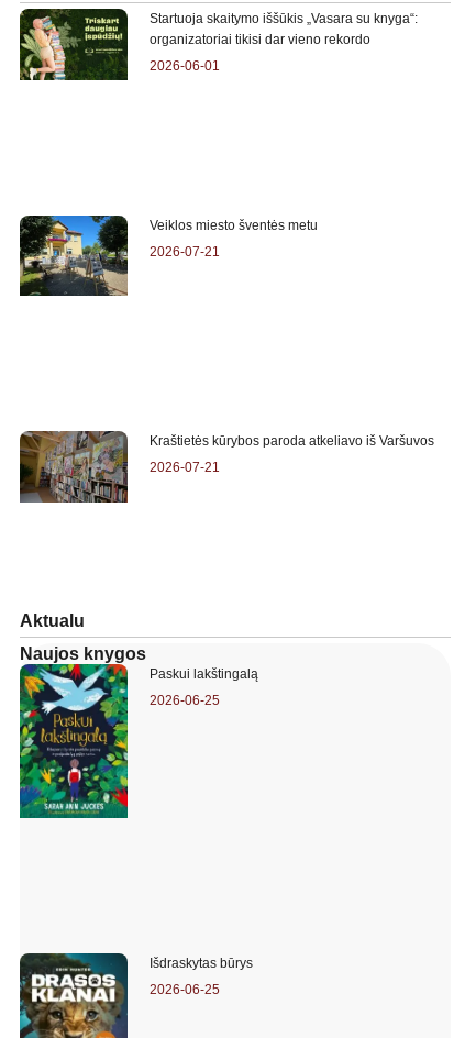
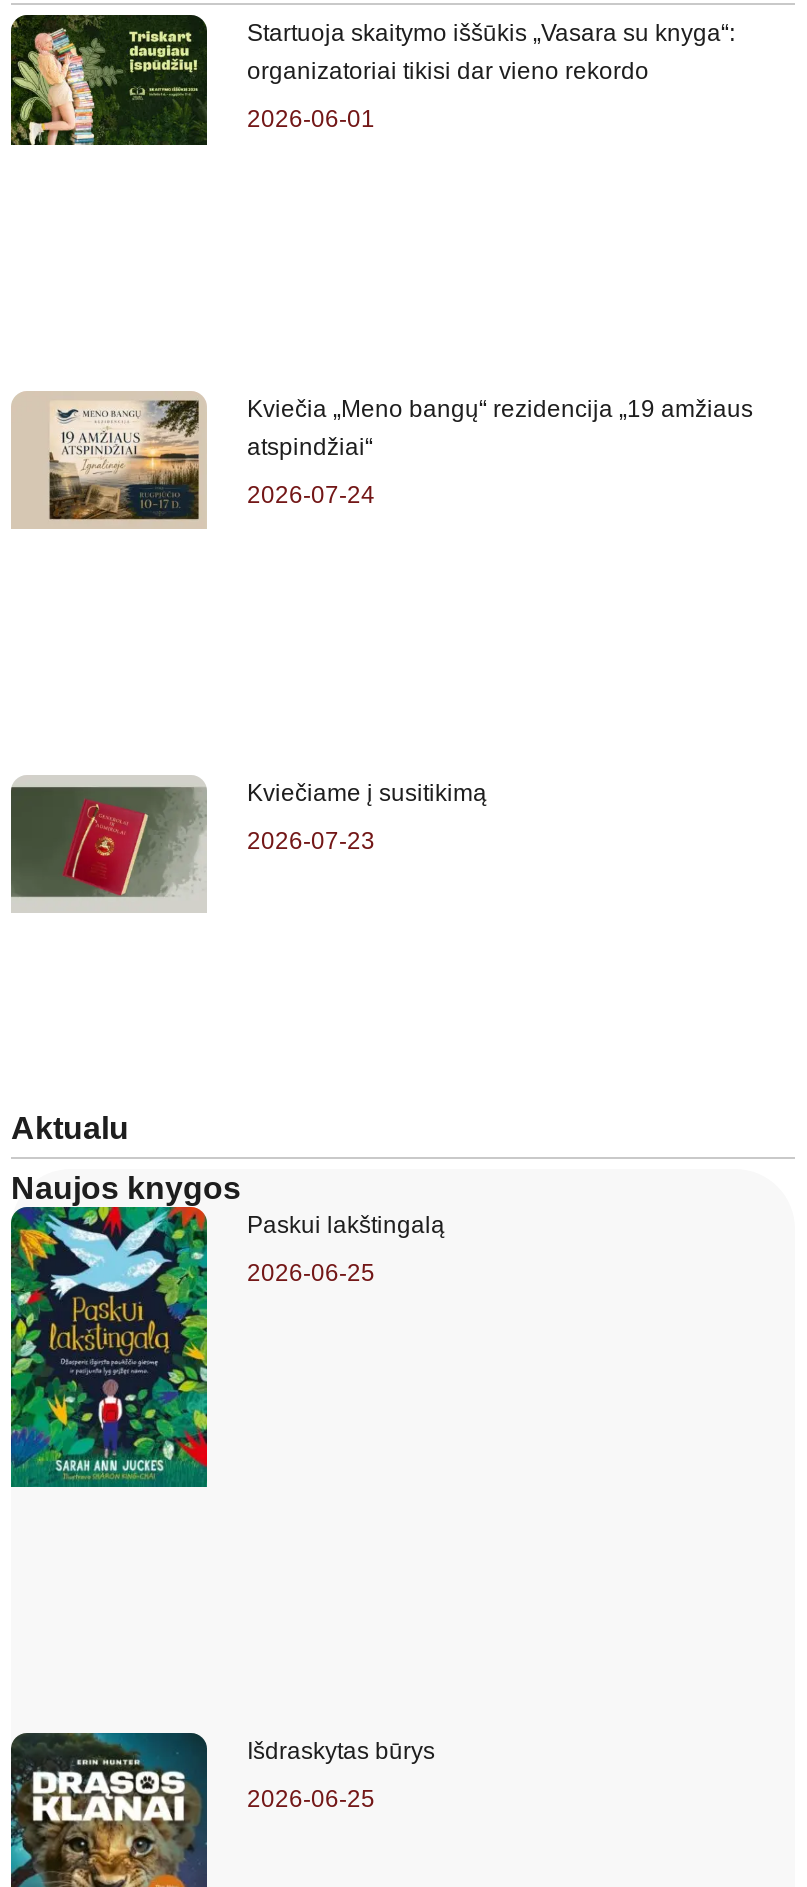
[19,214,318,297] [image] | Veiklos miesto šventės metu -> [11,390,753,536] [image] | Kviečia „Meno bangų“ rezidencija „19 amžiaus | atspindžiai“
[150,244,220,259] 2026-07-21 -> [247,481,375,509] 2026-07-24
[20,429,434,504] [image] | Kraštietės kūrybos paroda atkeliavo iš Varšuvos -> [11,776,487,910] [image] | Kviečiame į susitikimą
[150,460,220,475] 2026-07-21 -> [247,828,375,856] 2026-07-23

